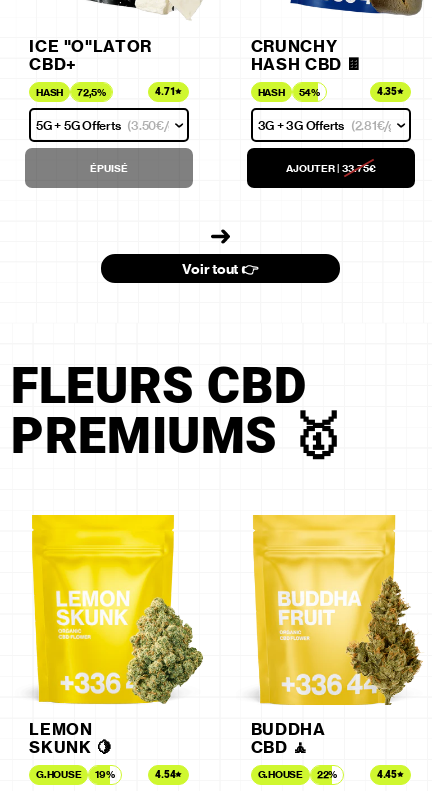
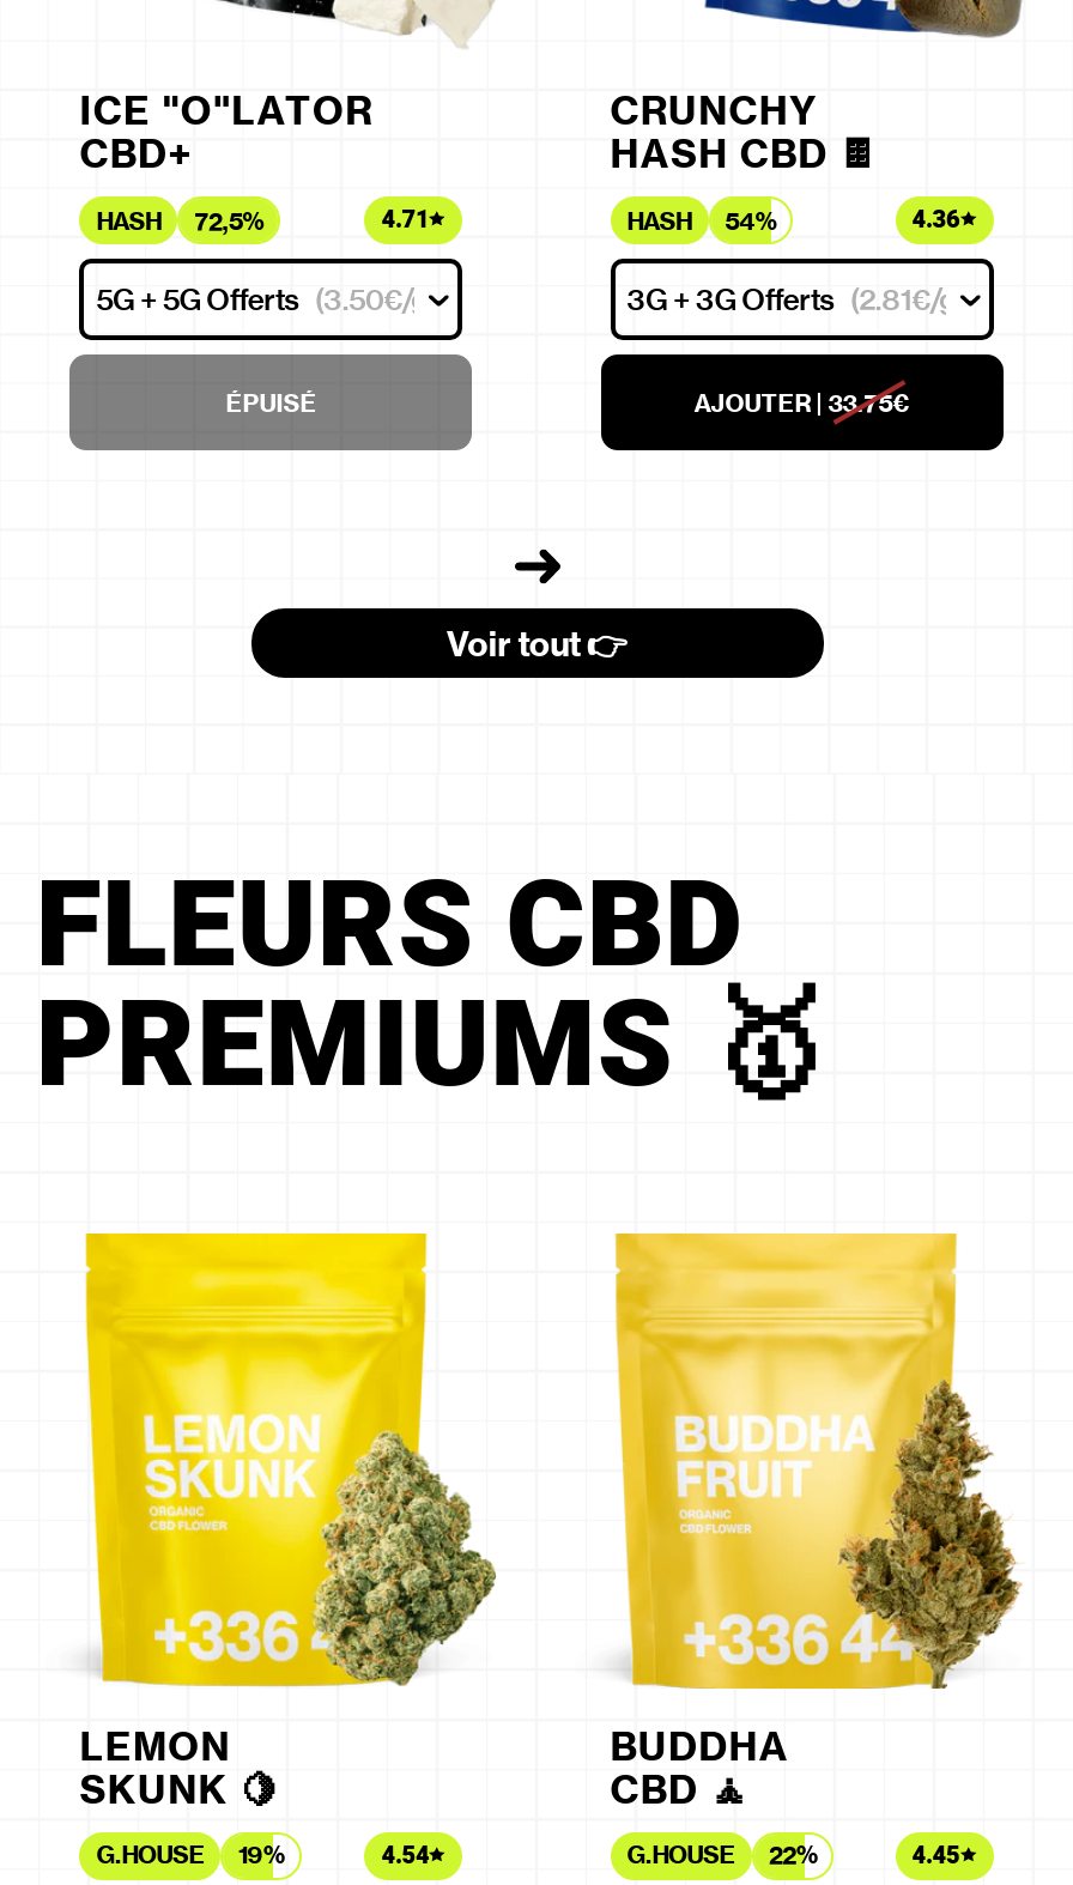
[377,85,397,99] 4.35 -> [912,204,960,238] 4.36

